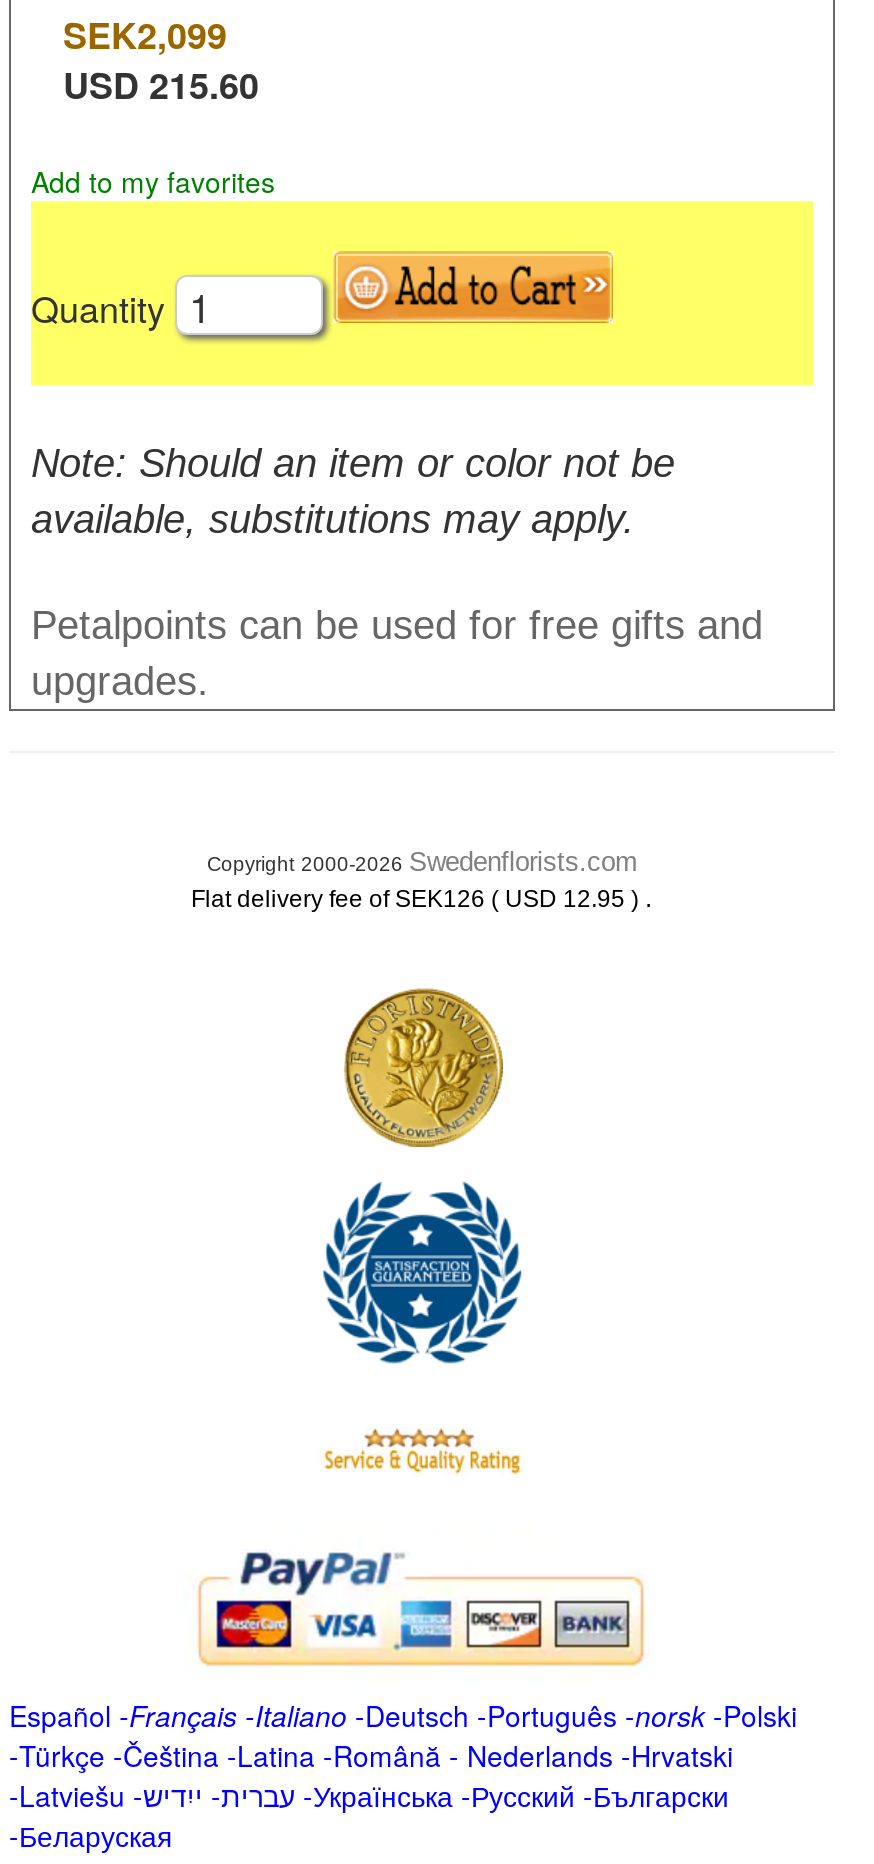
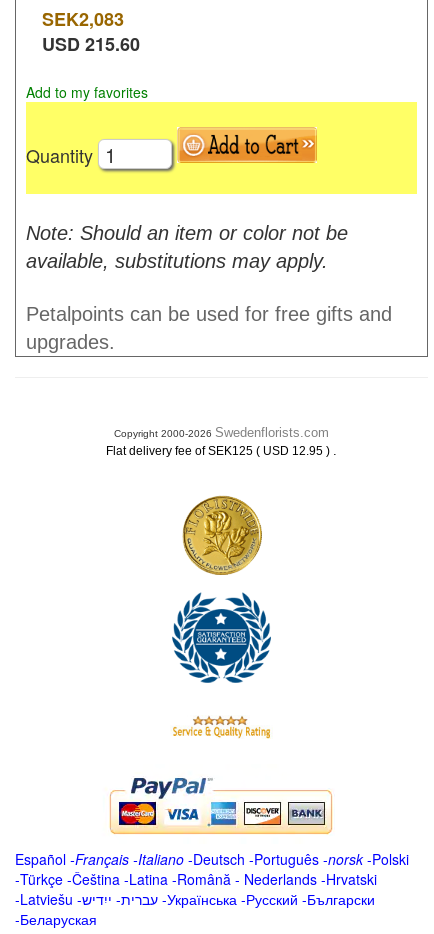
[63,9,227,61] SEK2,099 -> [42,6,124,32] SEK2,083
[191,883,653,913] Flat delivery fee of SEK126 ( USD 12.95 ). -> [106,443,337,458] Flat delivery fee of SEK125 ( USD 12.95 ).

